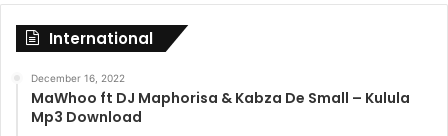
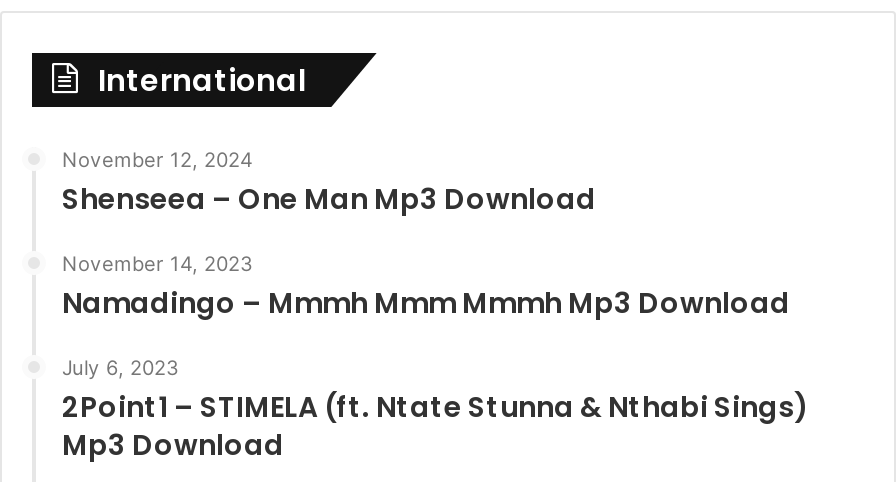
[31,72,410,108] December 16, 2022 | MaWhoo ft DJ Maphorisa & Kabza De Small – Kulula -> [62,147,808,427] November 12, 2024 | Shenseea – One Man Mp3 Download | November 14, 2023 | Namadingo – Mmmh Mmm Mmmh Mp3 Download | July 6, 2023 | 2Point1 – STIMELA (ft. Ntate Stunna & Nthabi Sings)

